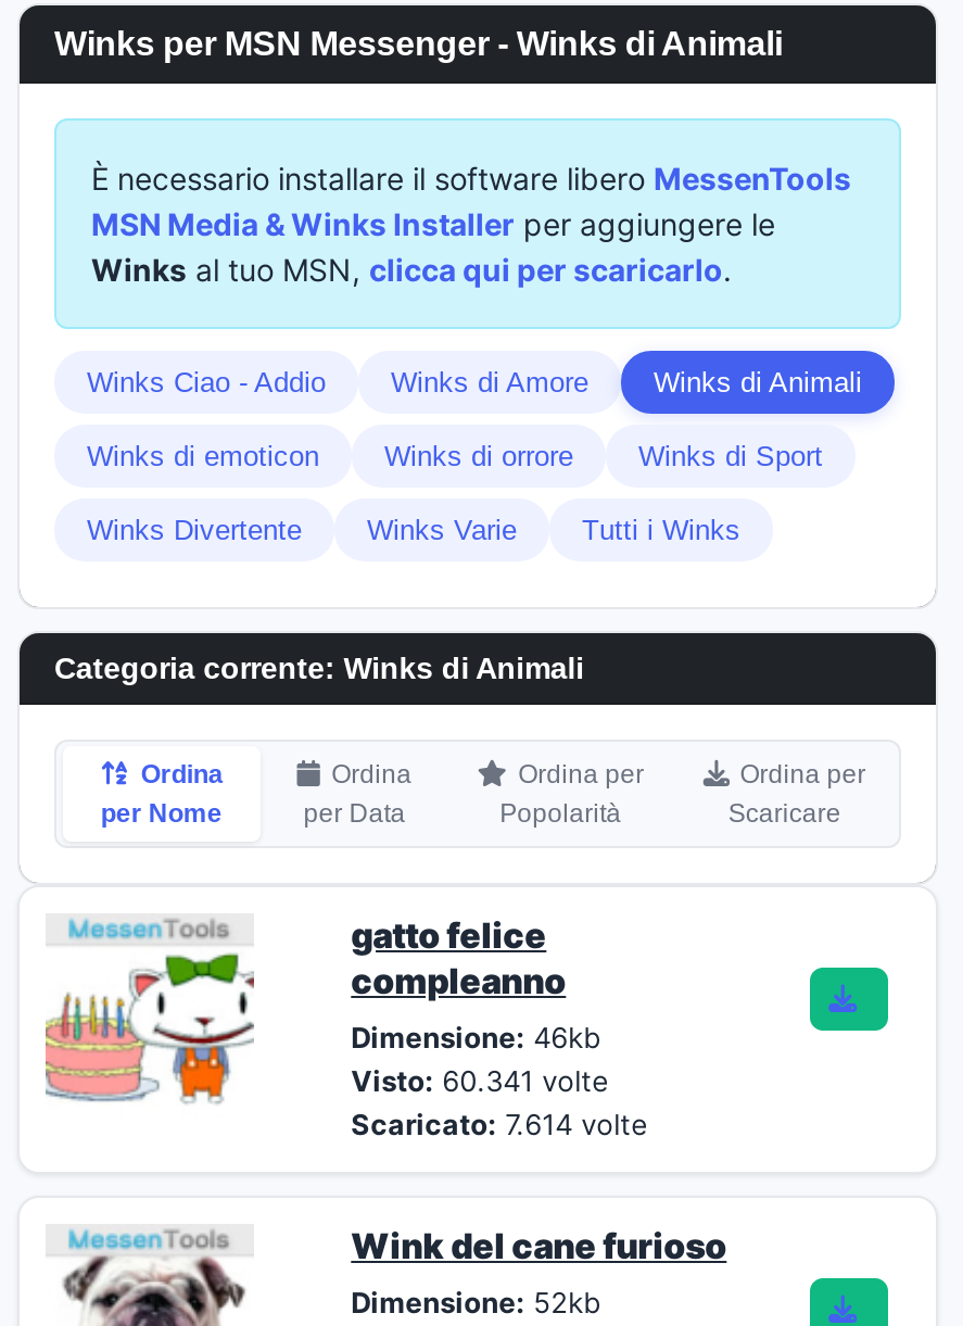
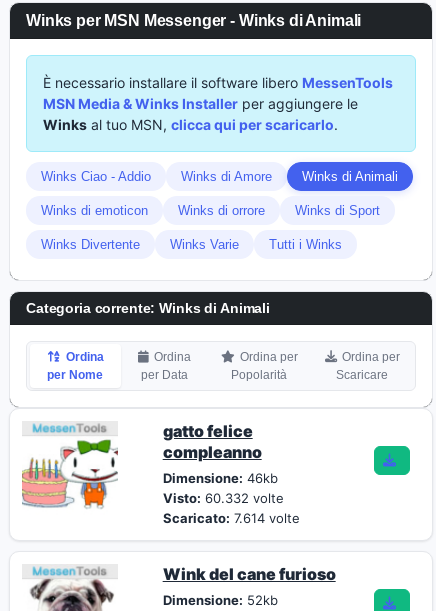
[351,1063,610,1098] Visto: 60.341 volte -> [163,490,284,506] Visto: 60.332 volte

